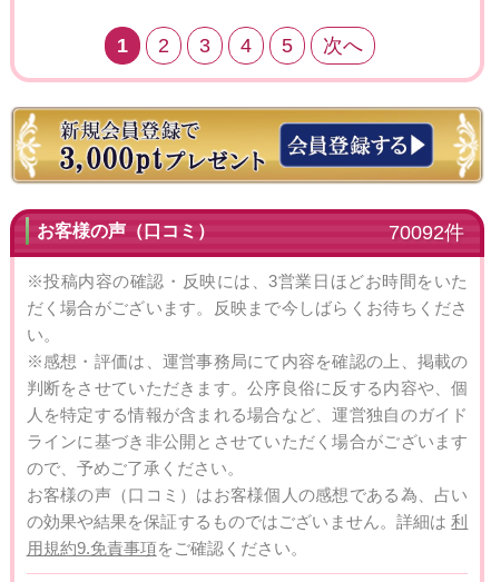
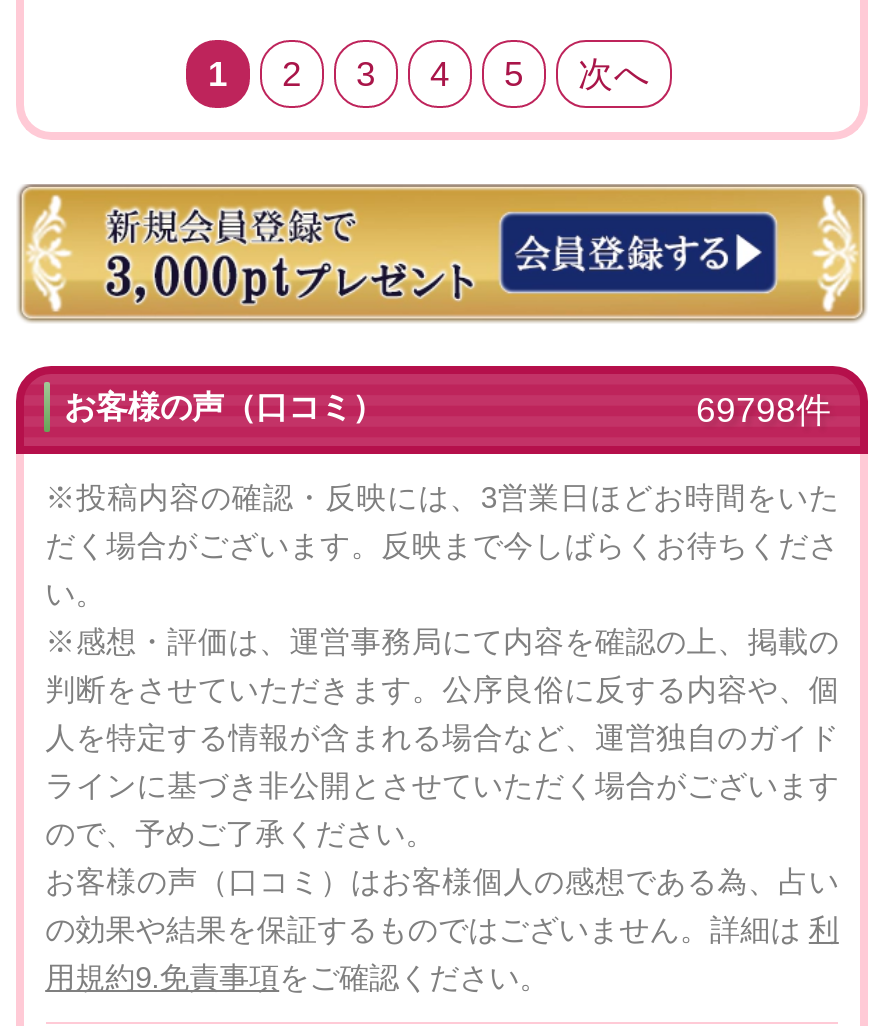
[389,222,464,244] 70092件 -> [696,391,832,431] 69798件

